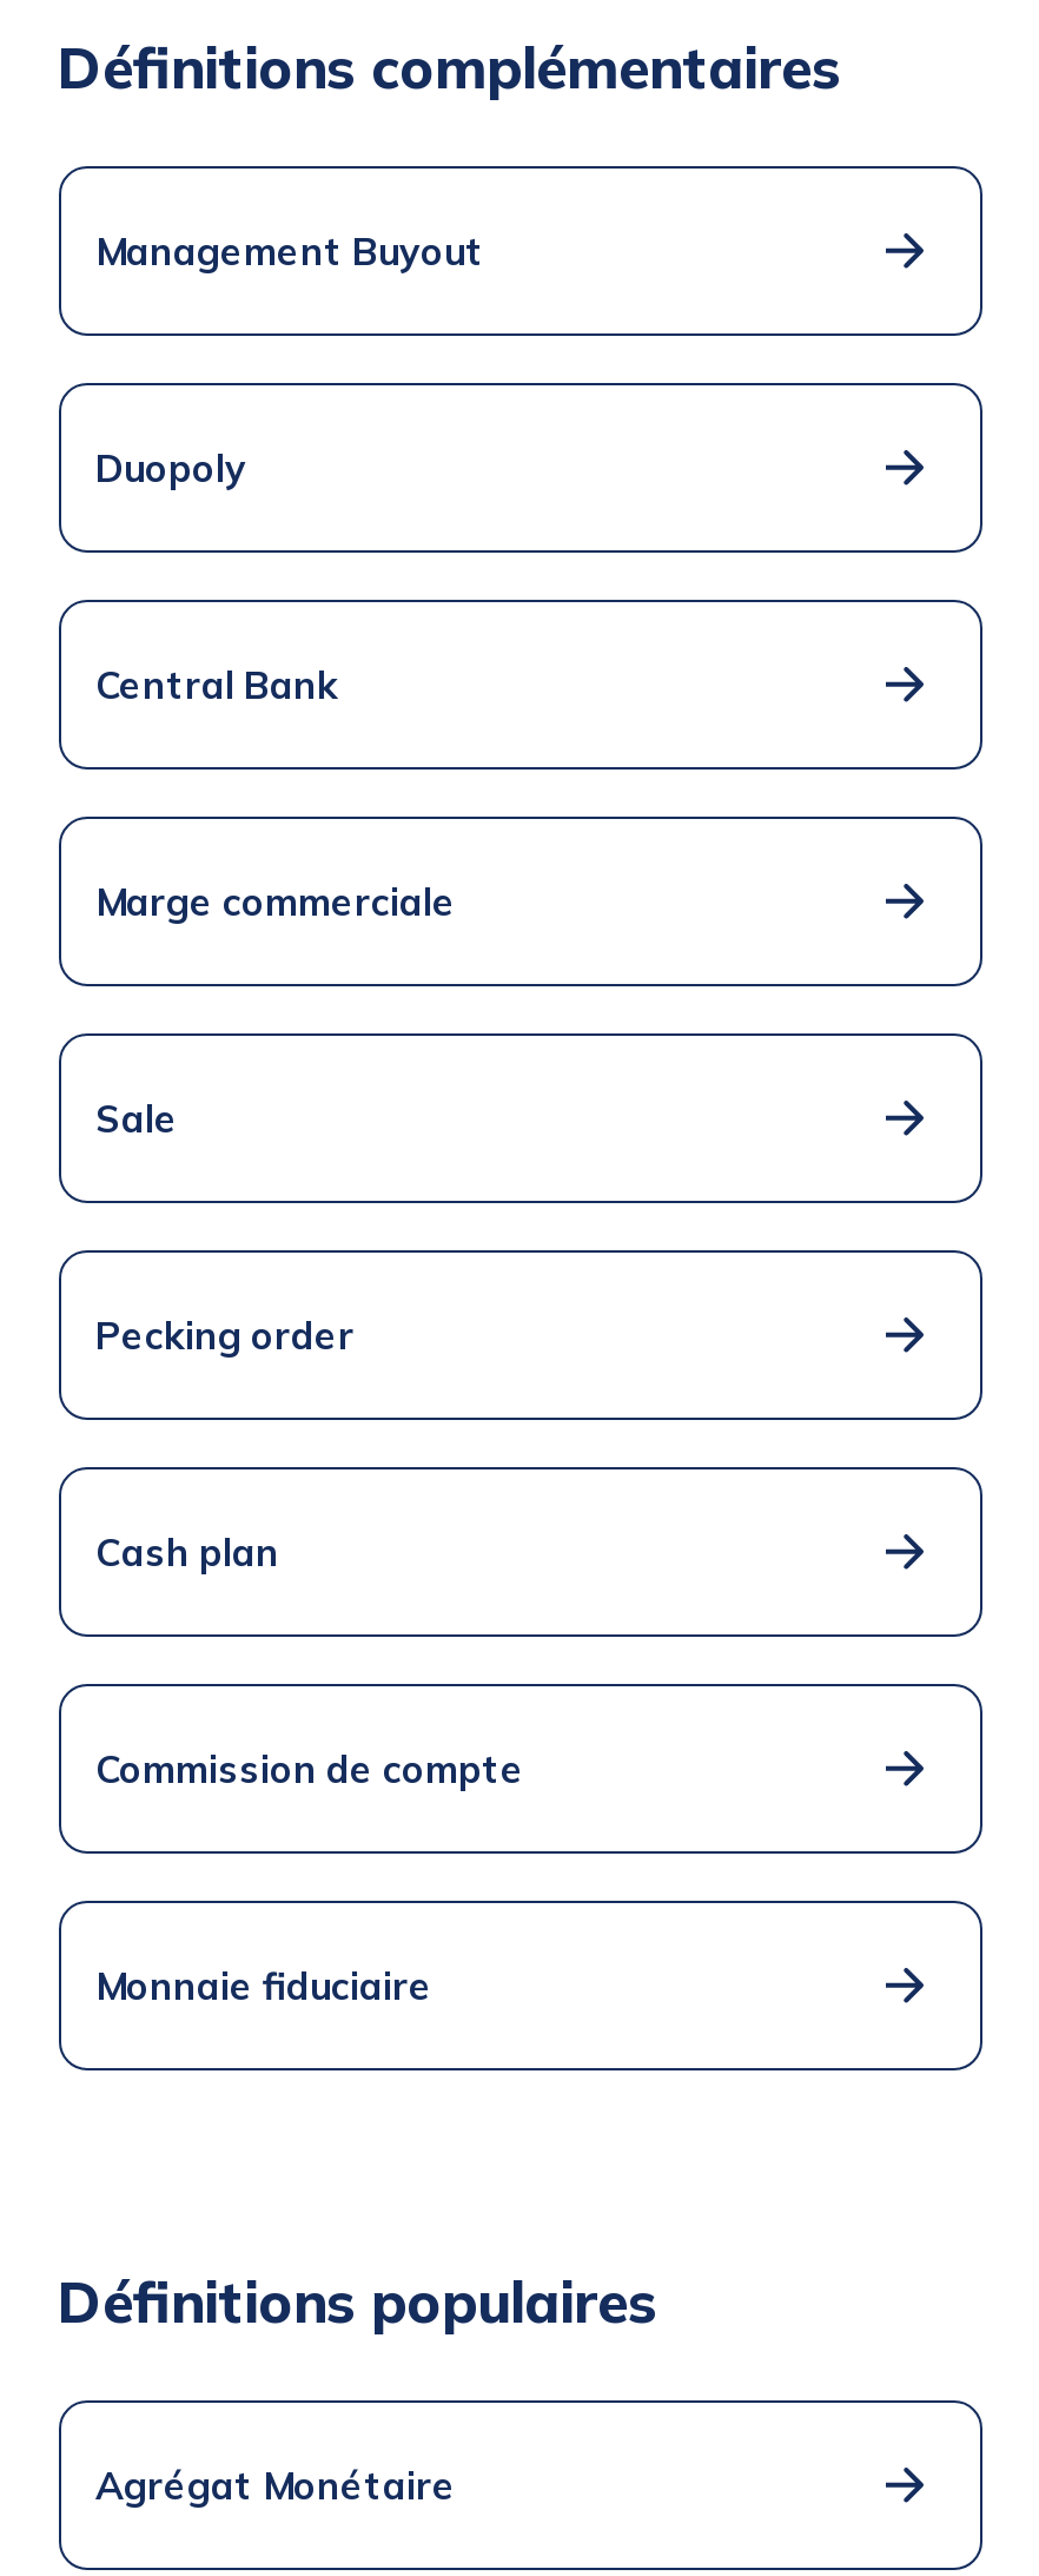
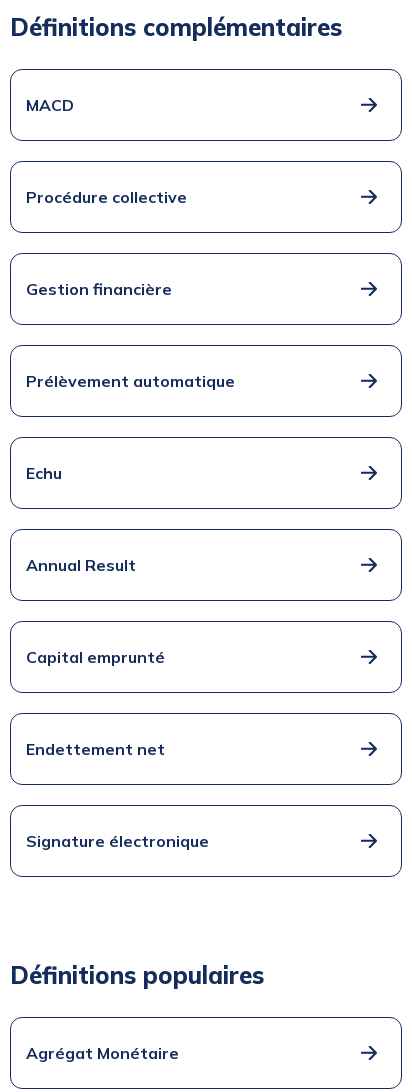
[95,226,484,273] Management Buyout -> [25,94,73,114] MACD
[95,443,246,490] Duopoly -> [25,186,186,206] Procédure collective
[95,660,338,707] Central Bank -> [25,278,171,298] Gestion financière
[95,877,456,924] Marge commerciale -> [25,370,234,390] Prélèvement automatique
[95,1094,178,1141] Sale -> [25,462,61,482] Echu
[95,1310,355,1358] Pecking order -> [25,554,135,574] Annual Result
[95,1527,279,1574] Cash plan -> [25,646,164,666] Capital emprunté
[95,1744,524,1791] Commission de compte -> [25,738,164,758] Endettement net
[95,1961,432,2008] Monnaie fiduciaire -> [25,830,208,850] Signature électronique

